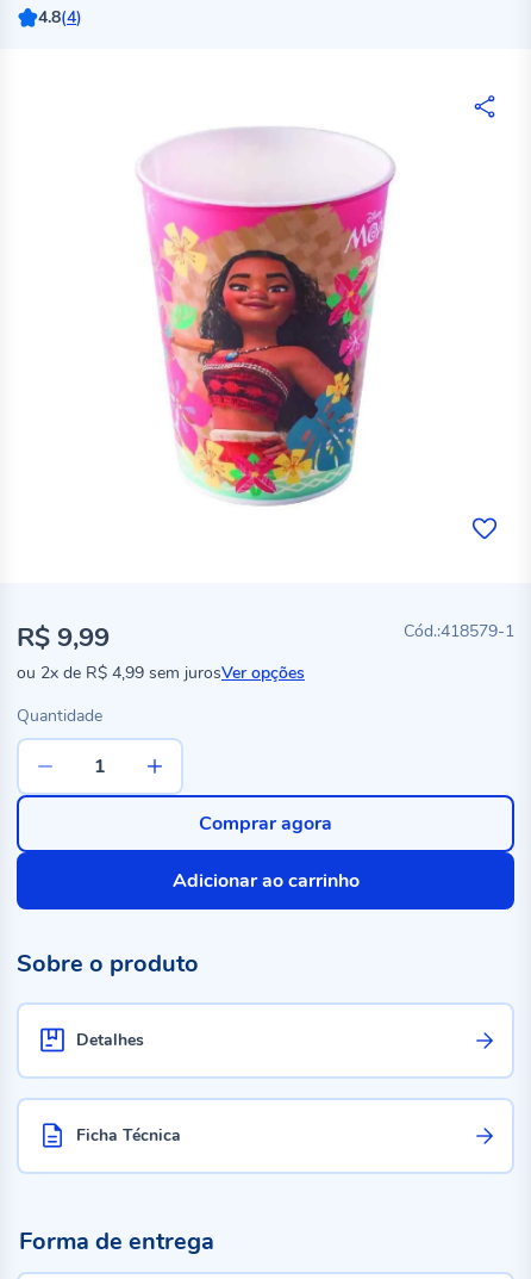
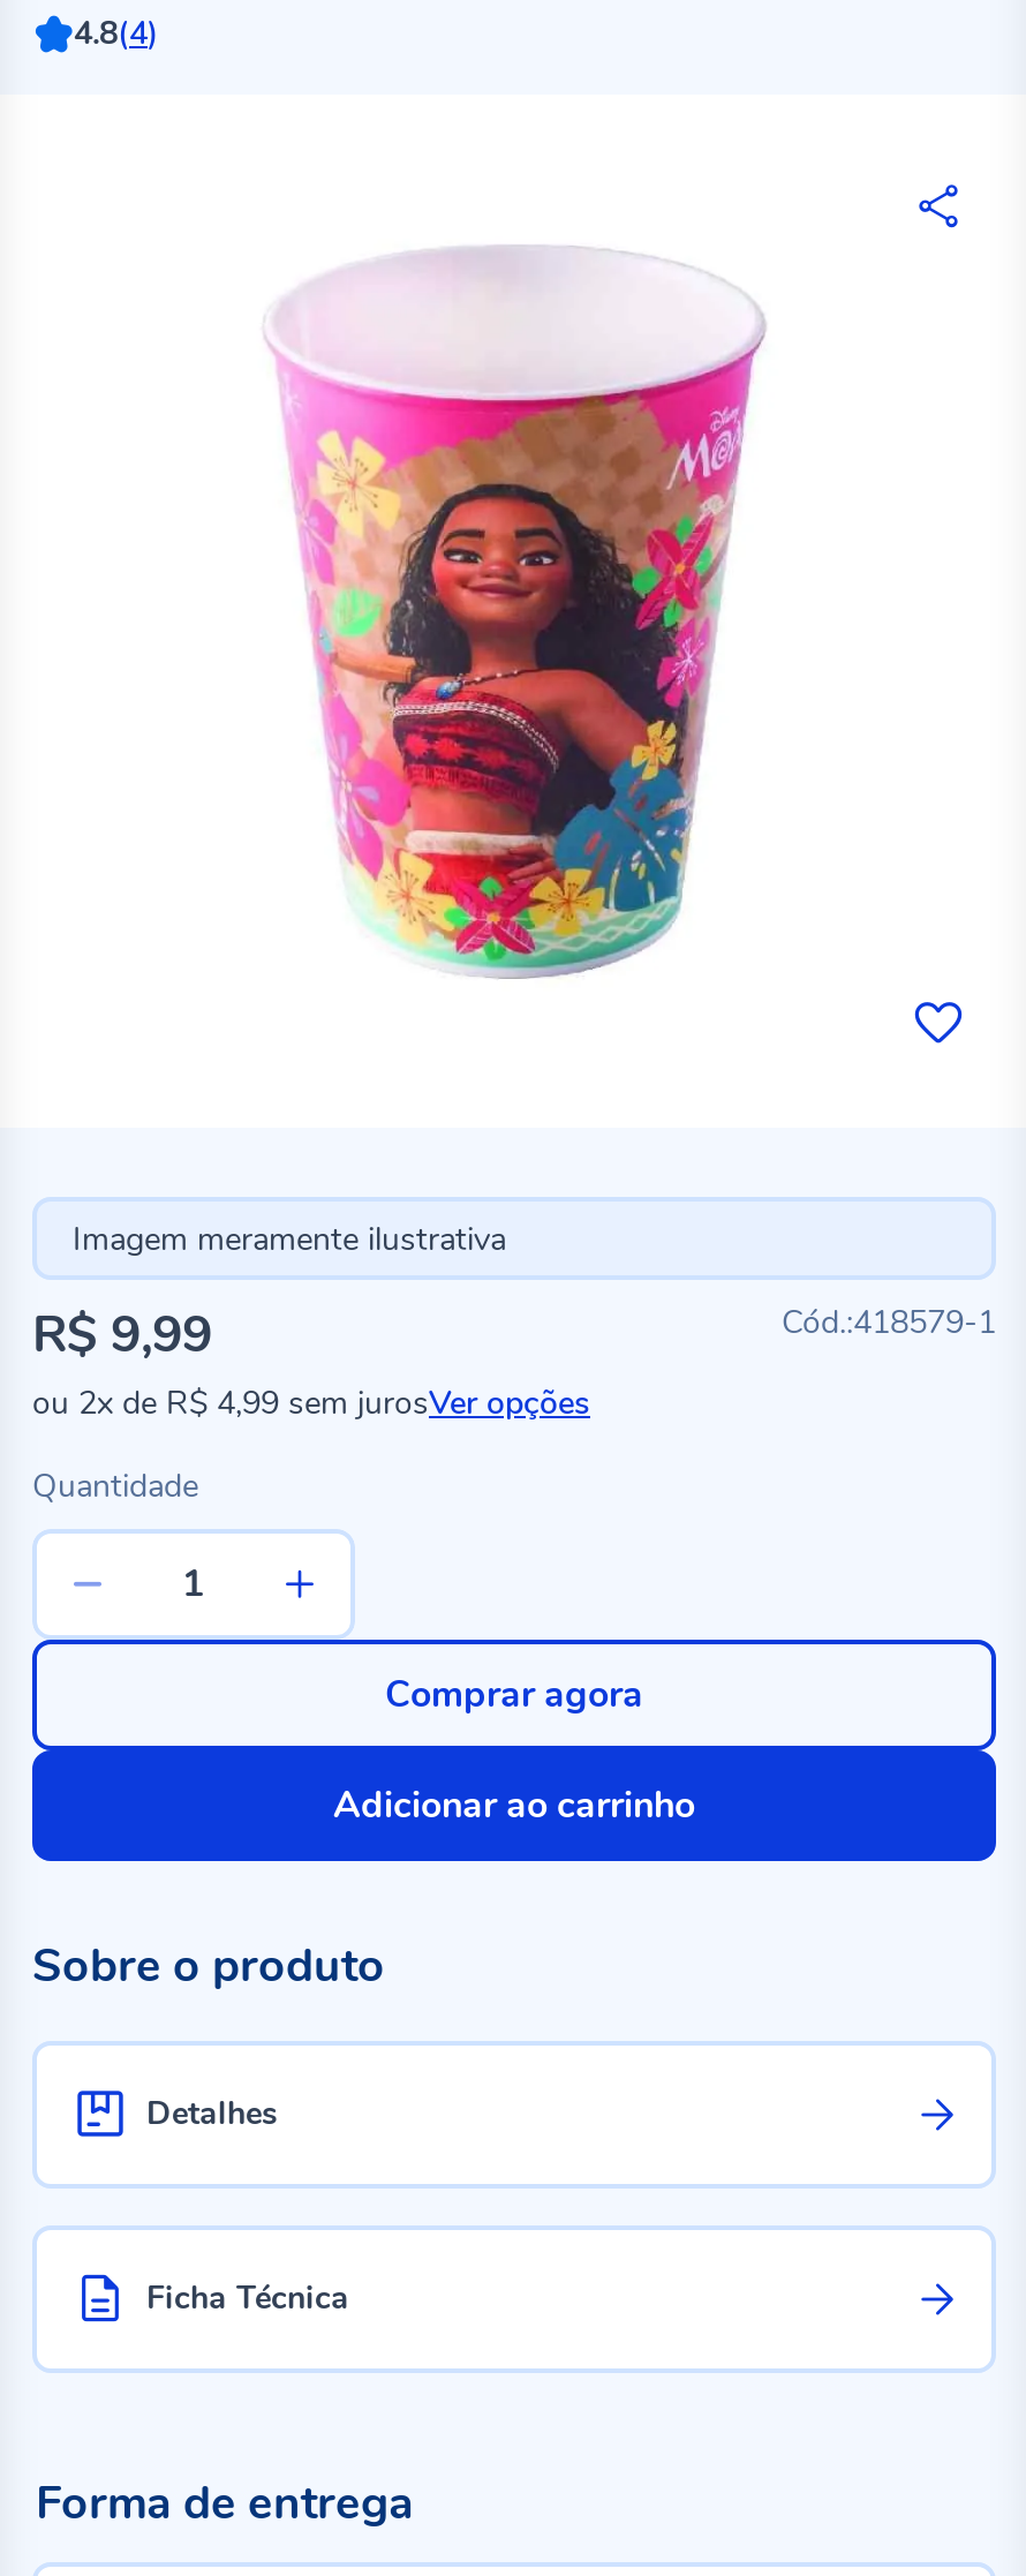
none -> [73,1217,506,1260] Imagem meramente ilustrativa

